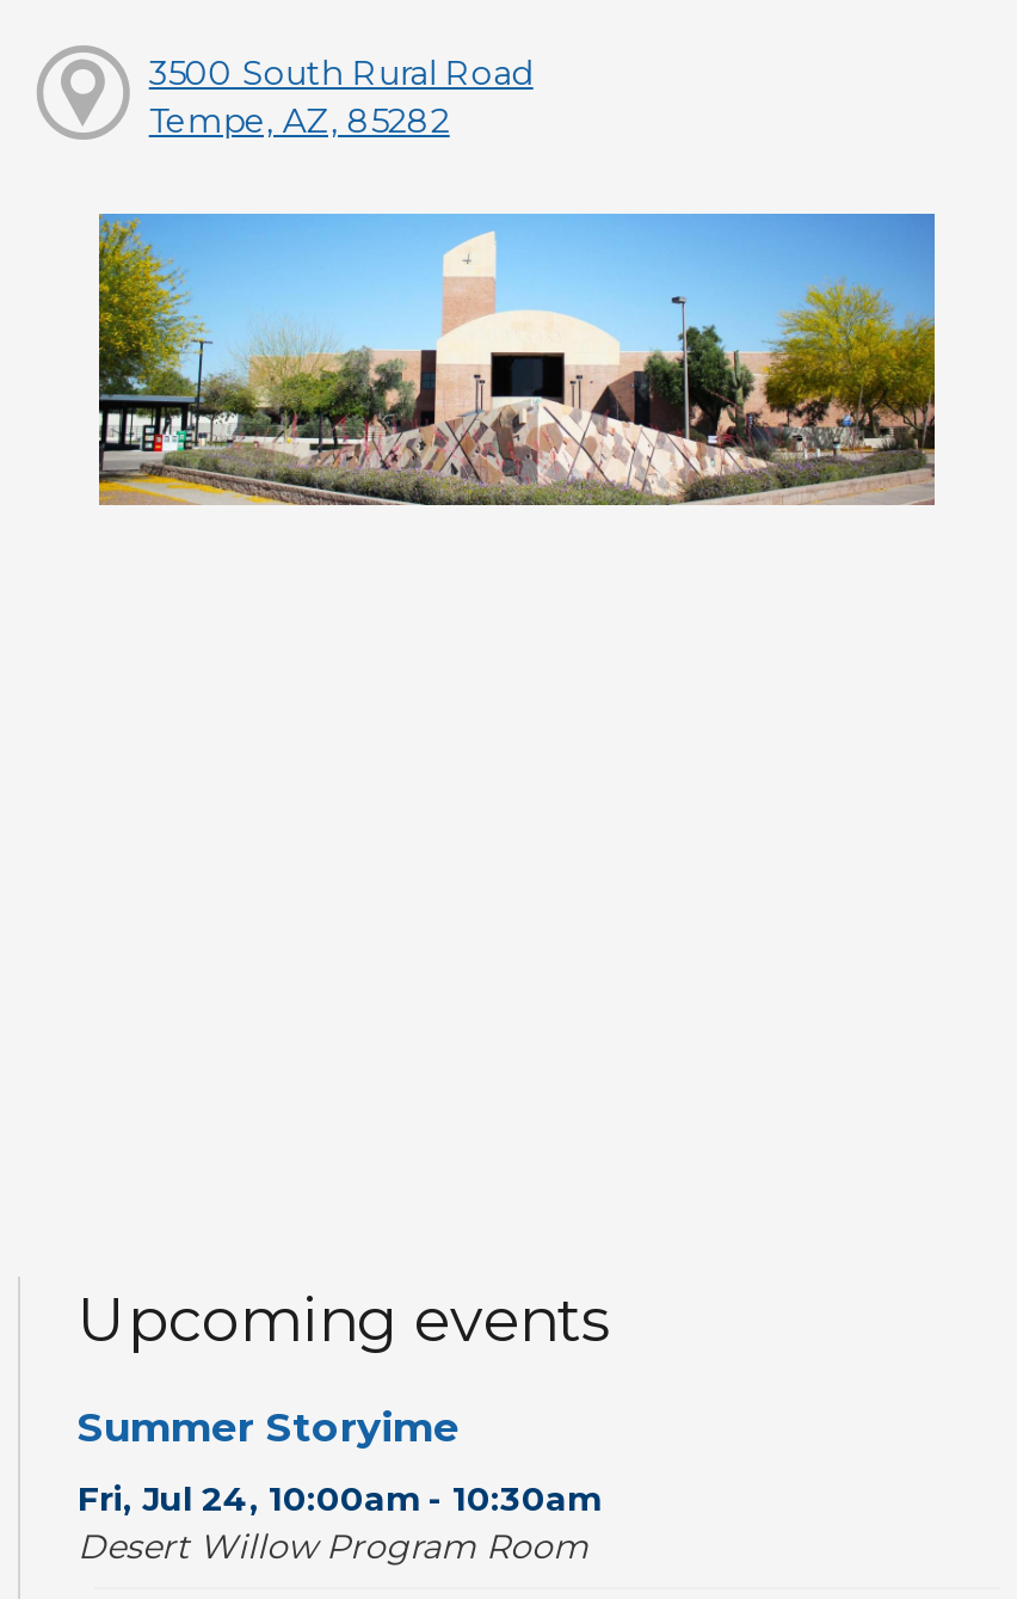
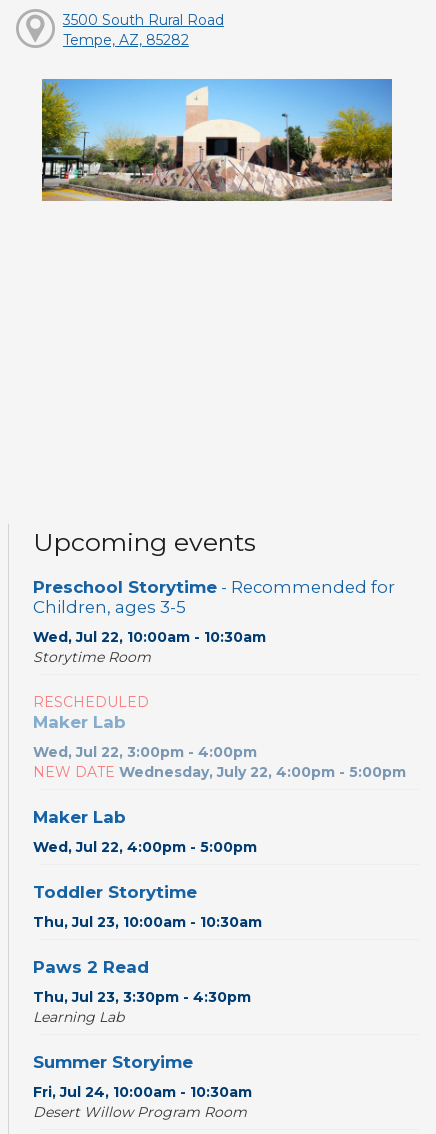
none -> [33,577,406,1026] Preschool Storytime - Recommended for | Children, ages 3-5 | Wed, Jul 22, 10:00am - 10:30am | Storytime Room | RESCHEDULED | Maker Lab | Wed, Jul 22, 3:00pm - 4:00pm | NEW DATE Wednesday, July 22, 4:00pm - 5:00pm | Maker Lab | Wed, Jul 22, 4:00pm - 5:00pm | Toddler Storytime | Thu, Jul 23, 10:00am - 10:30am | Paws 2 Read | Thu, Jul 23, 3:30pm - 4:30pm | Learning Lab

